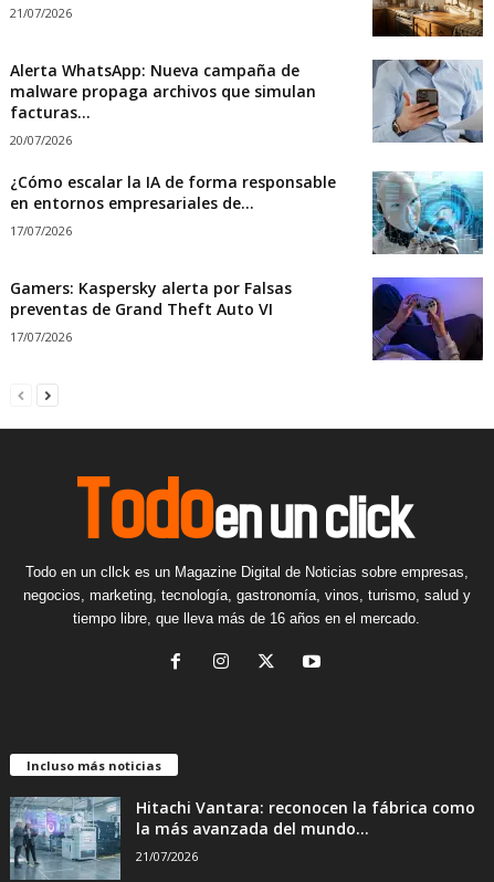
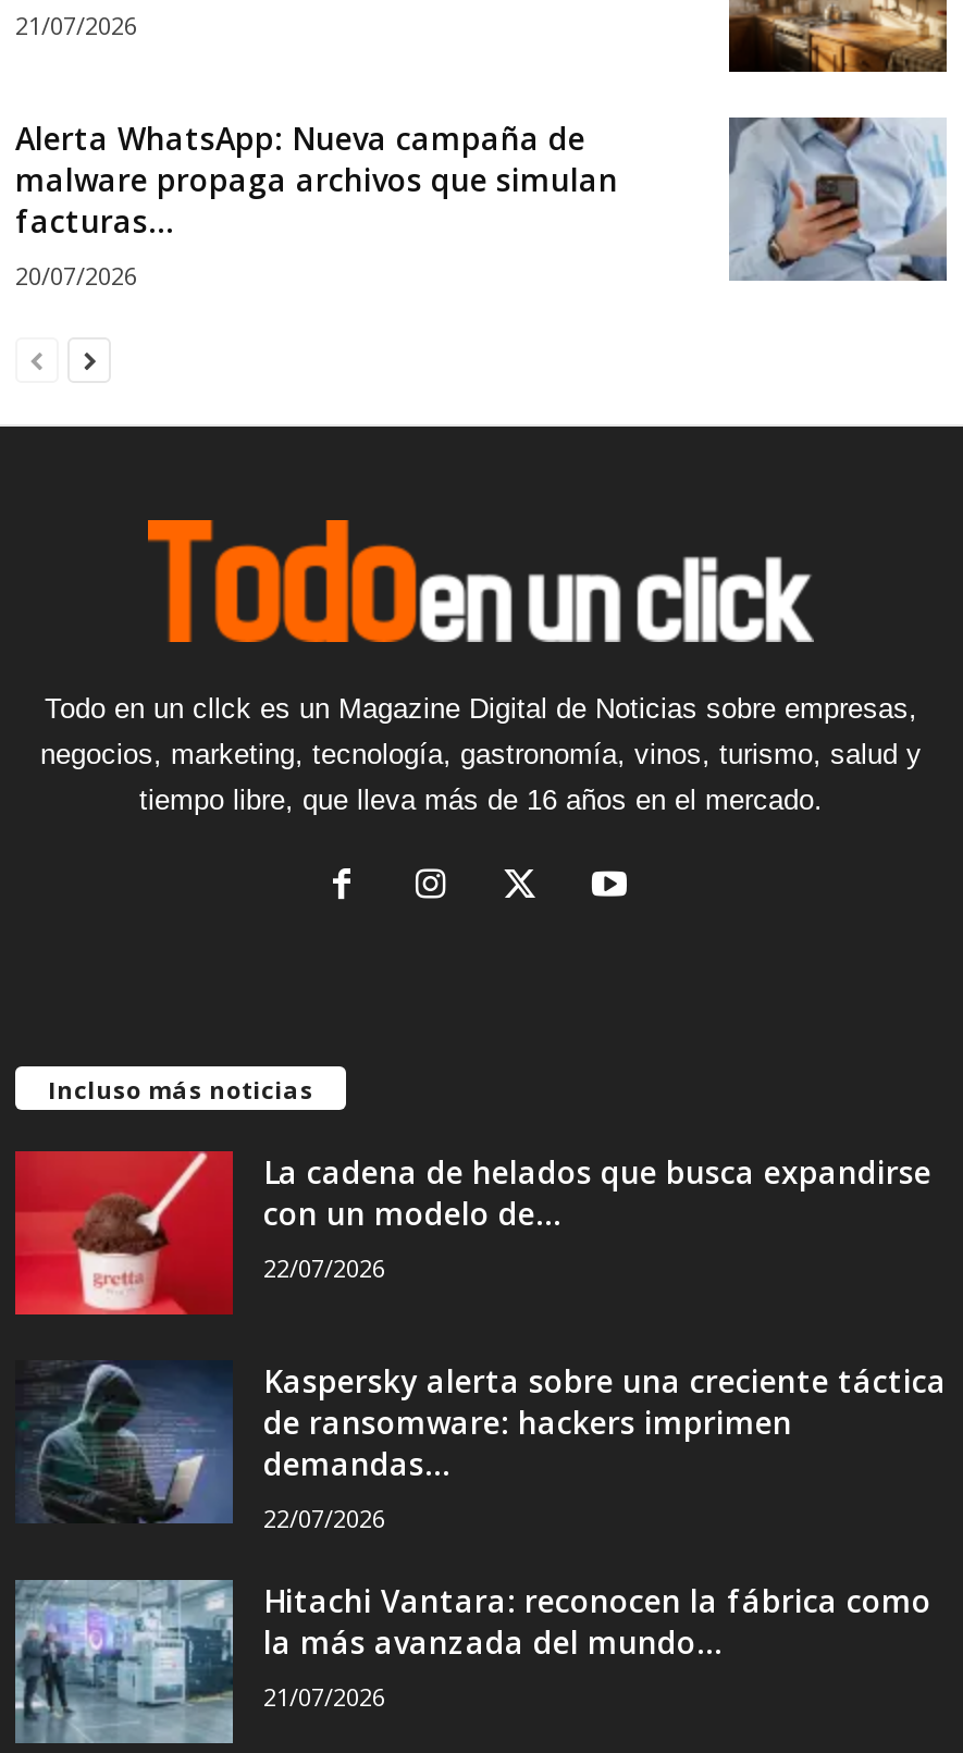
[10,170,484,345] [image] | ¿Cómo escalar la IA de forma responsable | en entornos empresariales de... | 17/07/2026 | Gamers: Kaspersky alerta por Falsas | preventas de Grand Theft Auto VI | 17/07/2026 -> none
[371,272,484,361] [image] -> none
moved [23,563,470,773] -> [40,692,922,1105]: Todo en un cllck es un Magazine Digital de Noticias sobre empresas, | negocios, marketing, tecnología, gastronomía, vinos, turismo, salud y | tiempo libre, que lleva más de 16 años en el mercado. | Incluso más noticias
none -> [13,1149,947,1534] [image] | La cadena de helados que busca expandirse | con un modelo de... | 22/07/2026 | Kaspersky alerta sobre una creciente táctica | de ransomware: hackers imprimen | demandas... | 22/07/2026
none -> [17,1360,233,1526] [image]

